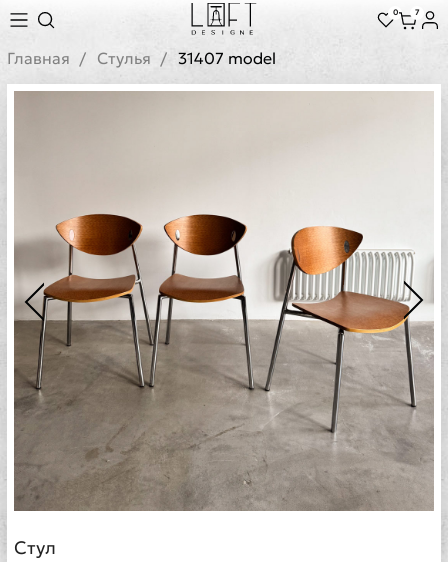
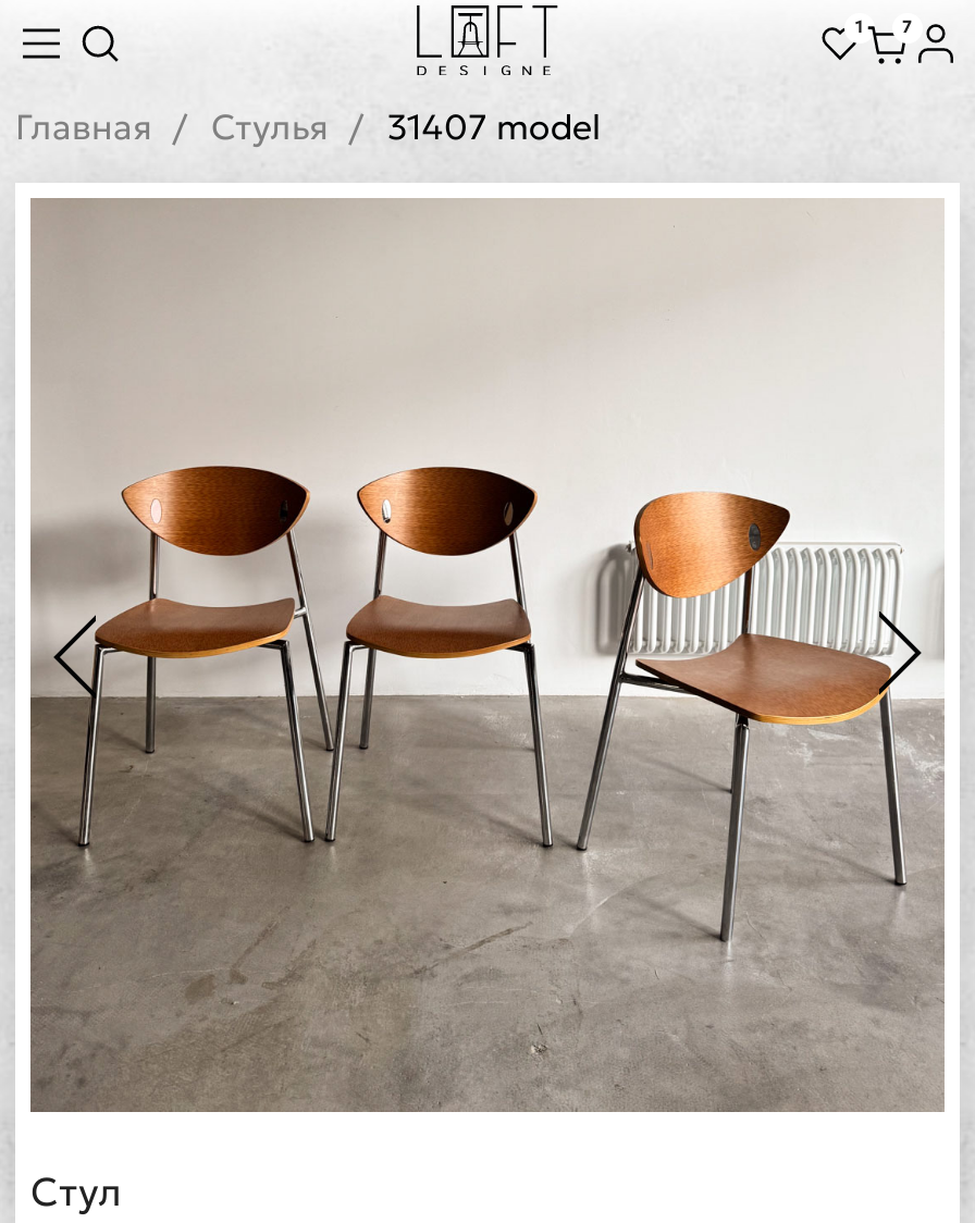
[392,7,419,17] 0 7 -> [855,15,913,37] 1 7

